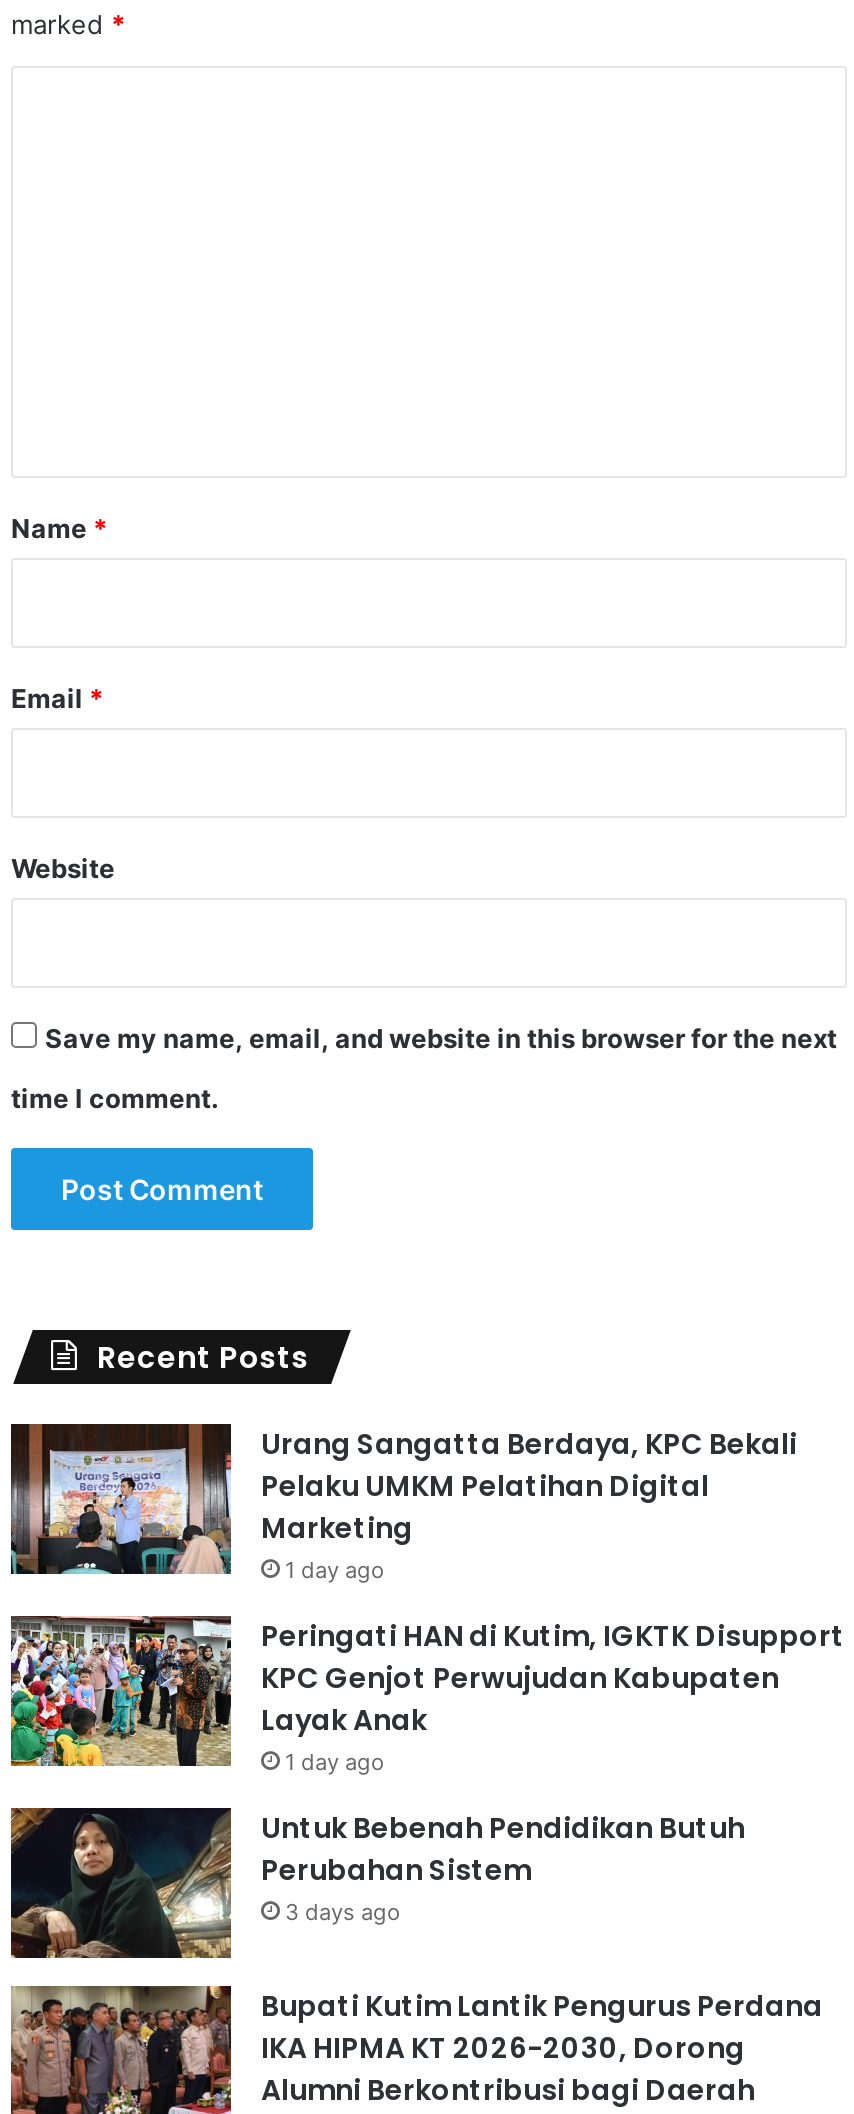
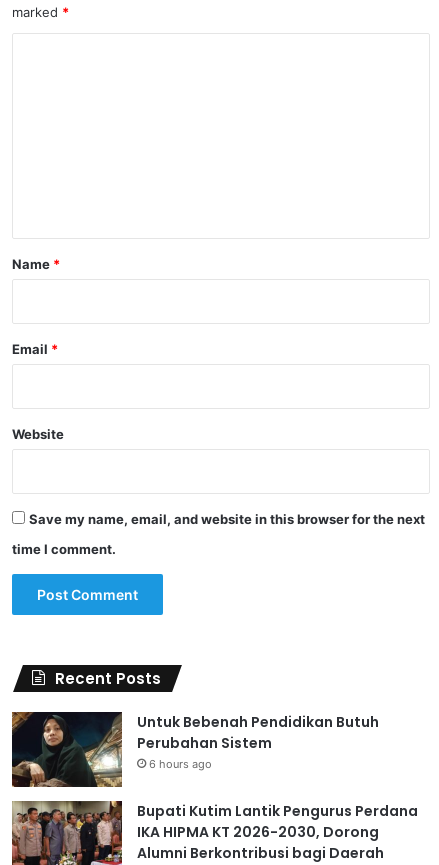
[9,1422,845,1775] [image] | Urang Sangatta Berdaya, KPC Bekali | Pelaku UMKM Pelatihan Digital | Marketing | 1 day ago | Peringati HAN di Kutim, IGKTK Disupport | KPC Genjot Perwujudan Kabupaten | Layak Anak | 1 day ago -> none
[9,1602,233,1768] [image] -> none
[285,1897,401,1925] 3 days ago -> [149,757,212,771] 6 hours ago

